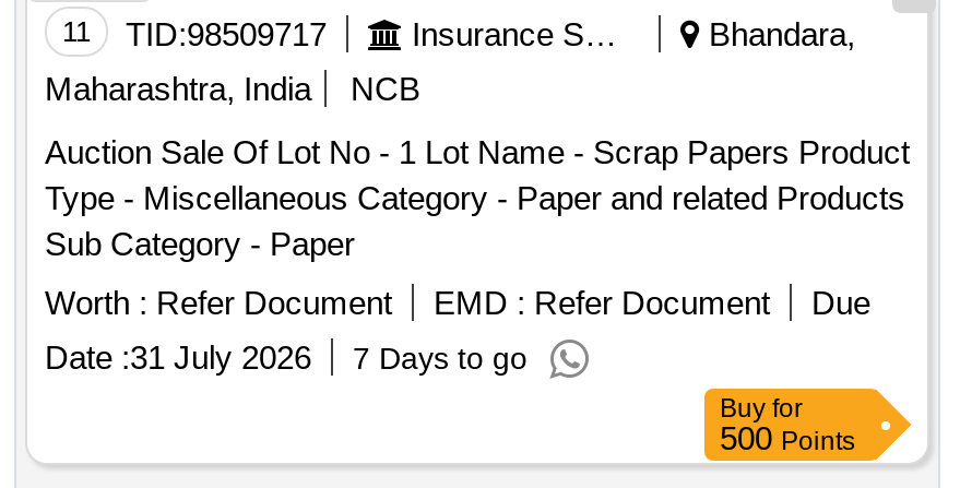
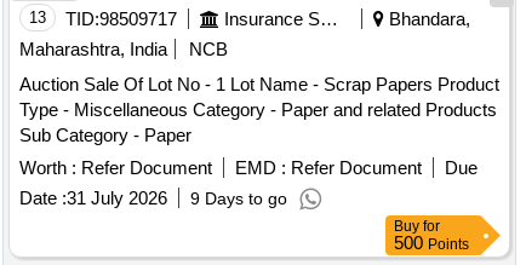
[62,16,327,53] 11 TID:98509717 -> [29,9,177,29] 13 TID:98509717
[45,339,528,376] Date : 31 July 2026 7 Days to go -> [19,188,287,208] Date : 31 July 2026 9 Days to go

